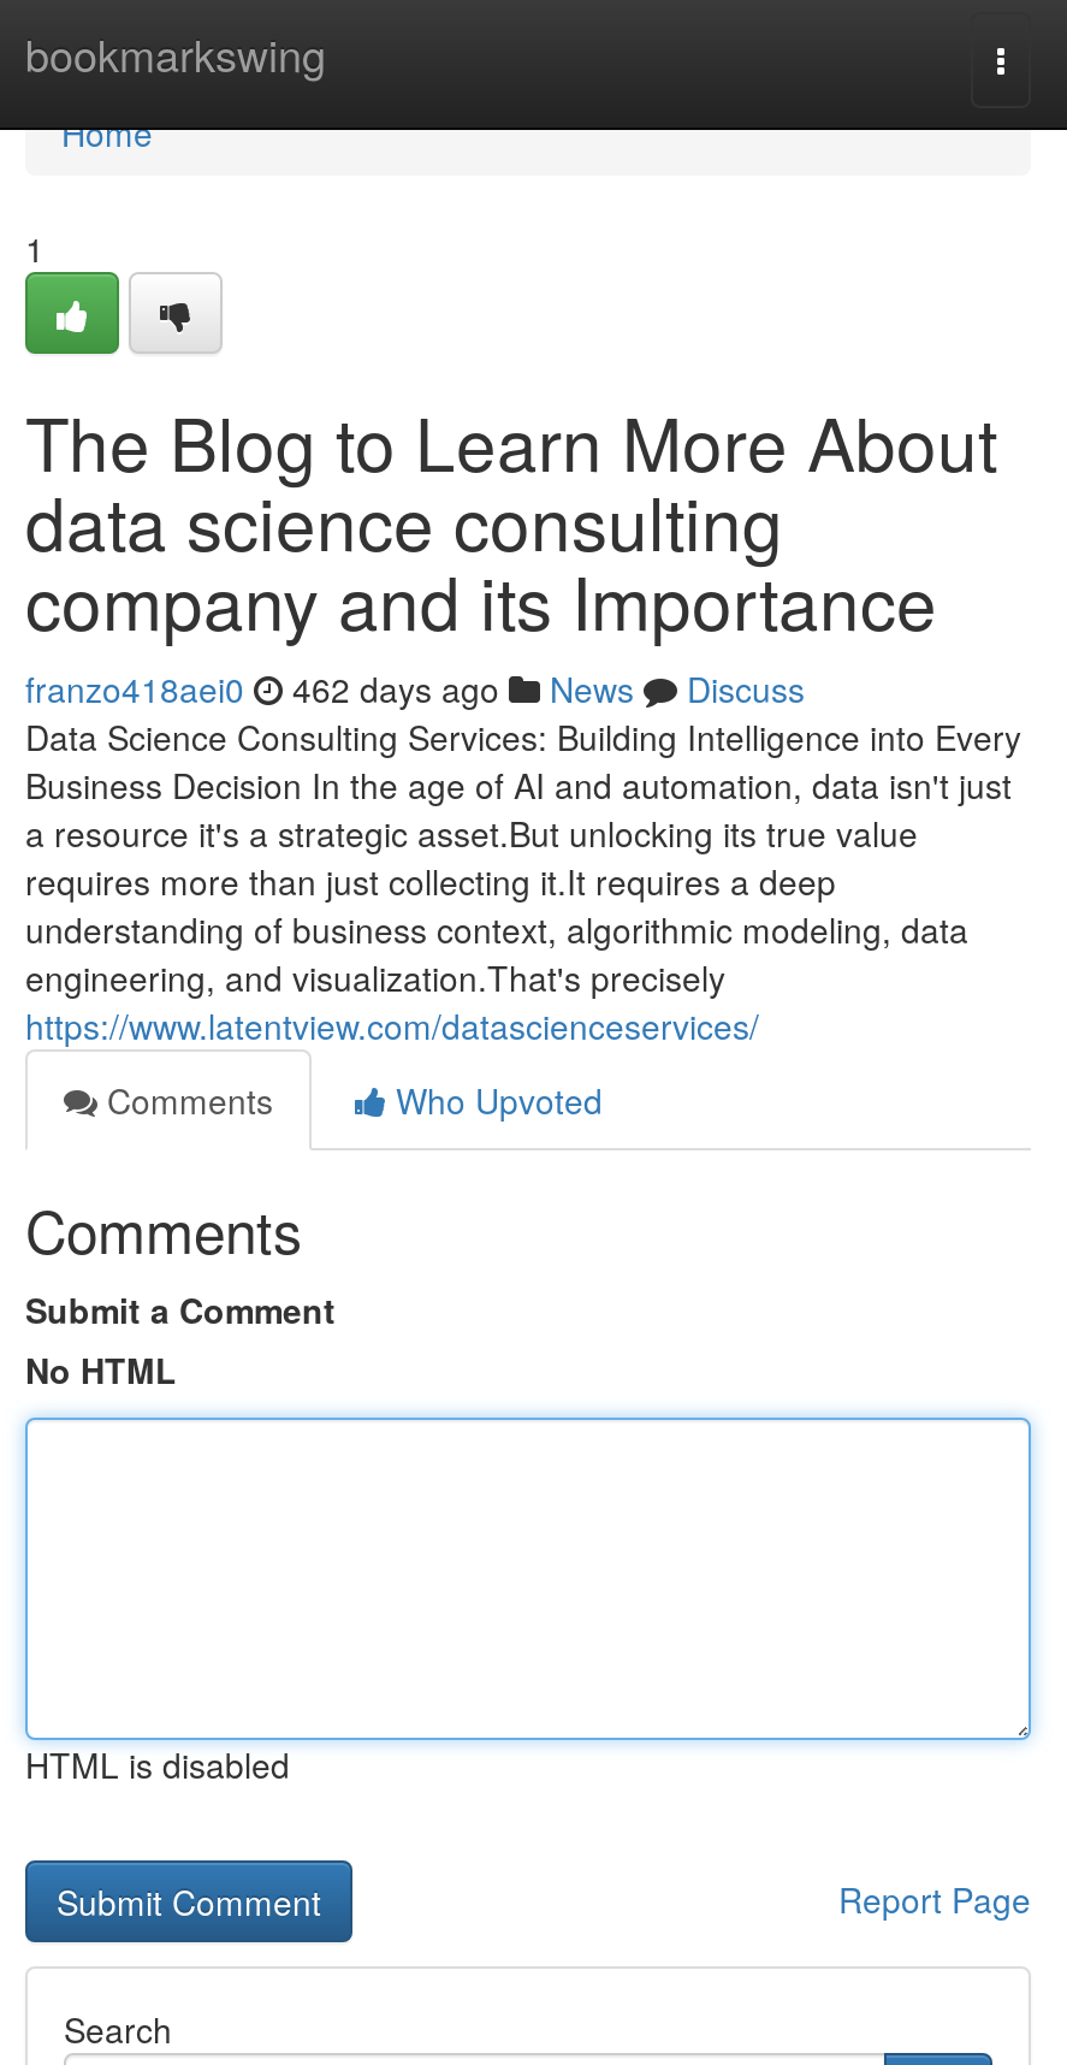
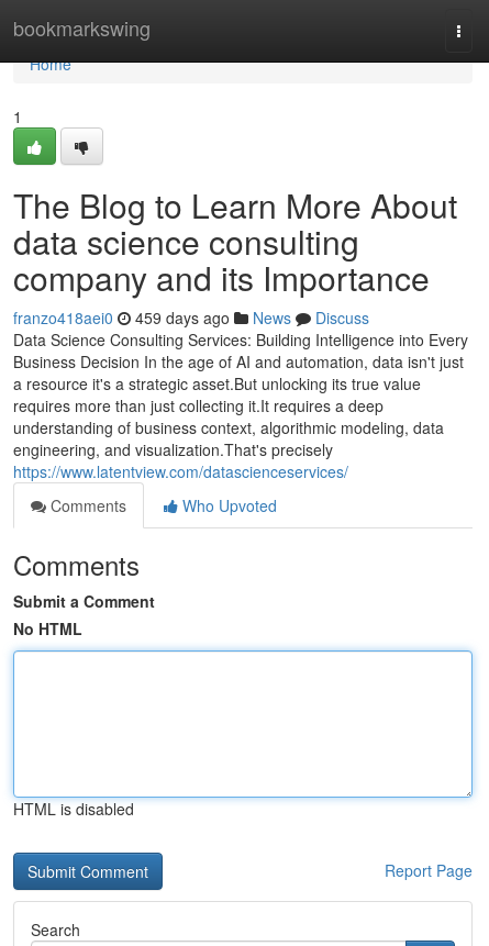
[25,664,805,712] franzo418aei0 462 days ago News Discuss -> [13,307,369,329] franzo418aei0 459 days ago News Discuss

